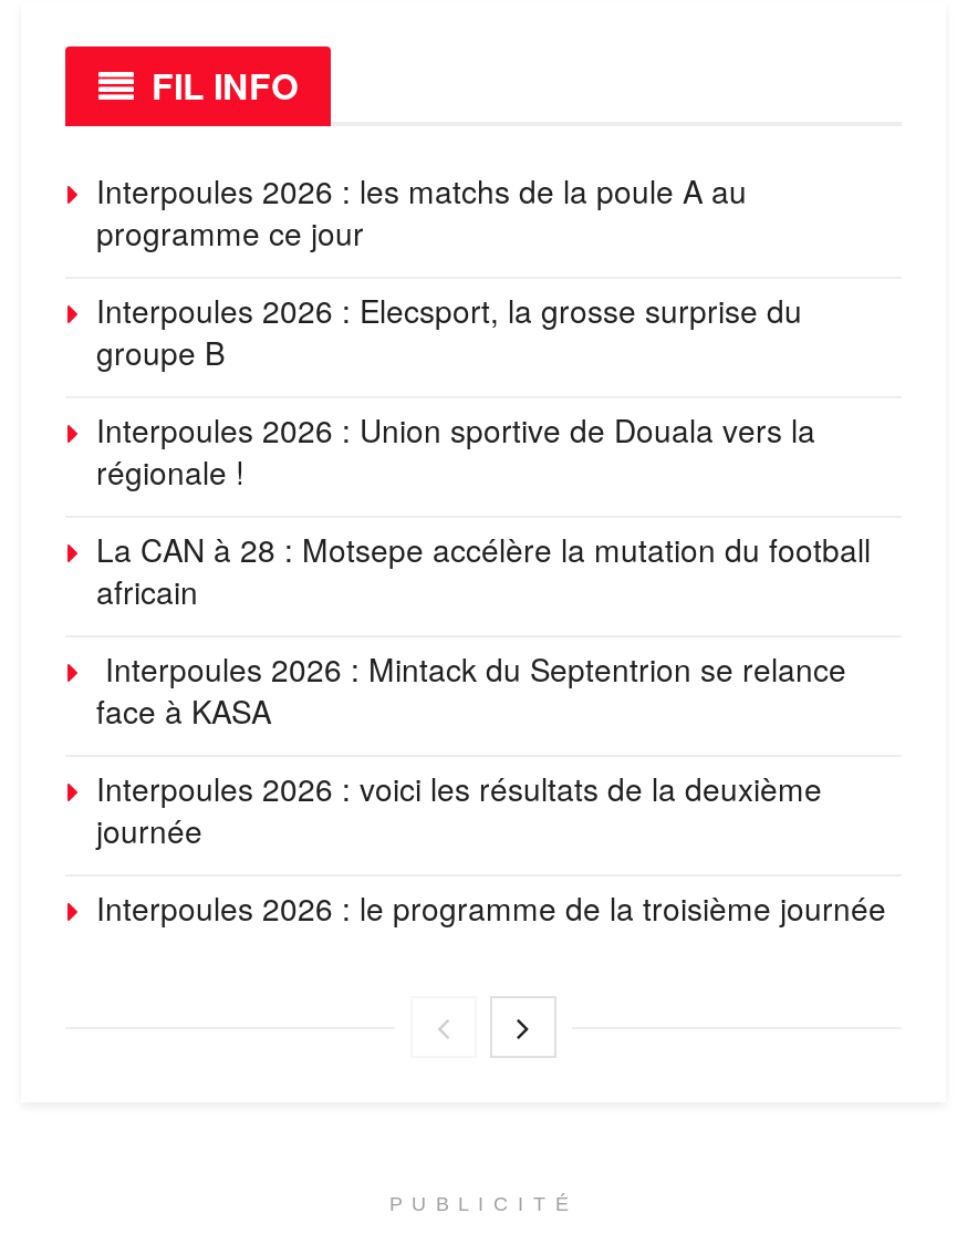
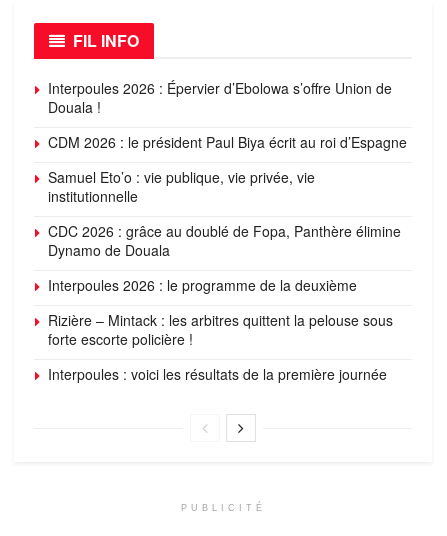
[96,168,747,255] Interpoules 2026 : les matchs de la poule A au | programme ce jour -> [48,78,392,117] Interpoules 2026 : Épervier d’Ebolowa s’offre Union de | Douala !
[96,288,802,374] Interpoules 2026 : Elecsport, la grosse surprise du | groupe B -> [48,132,407,152] CDM 2026 : le président Paul Biya écrit au roi d’Espagne
[96,407,815,494] Interpoules 2026 : Union sportive de Douala vers la | régionale ! -> [48,167,315,206] Samuel Eto’o : vie publique, vie privée, vie | institutionnelle
[96,527,871,613] La CAN à 28 : Motsepe accélère la mutation du football | africain -> [48,221,401,260] CDC 2026 : grâce au doublé de Fopa, Panthère élimine | Dynamo de Douala
[96,646,846,733] Interpoules 2026 : Mintack du Septentrion se relance | face à KASA -> [48,275,357,295] Interpoules 2026 : le programme de la deuxième
[96,766,822,852] Interpoules 2026 : voici les résultats de la deuxième | journée -> [48,310,393,349] Rizière – Mintack : les arbitres quittent la pelouse sous | forte escorte policière !
[96,885,886,930] Interpoules 2026 : le programme de la troisième journée -> [48,364,387,384] Interpoules : voici les résultats de la première journée

